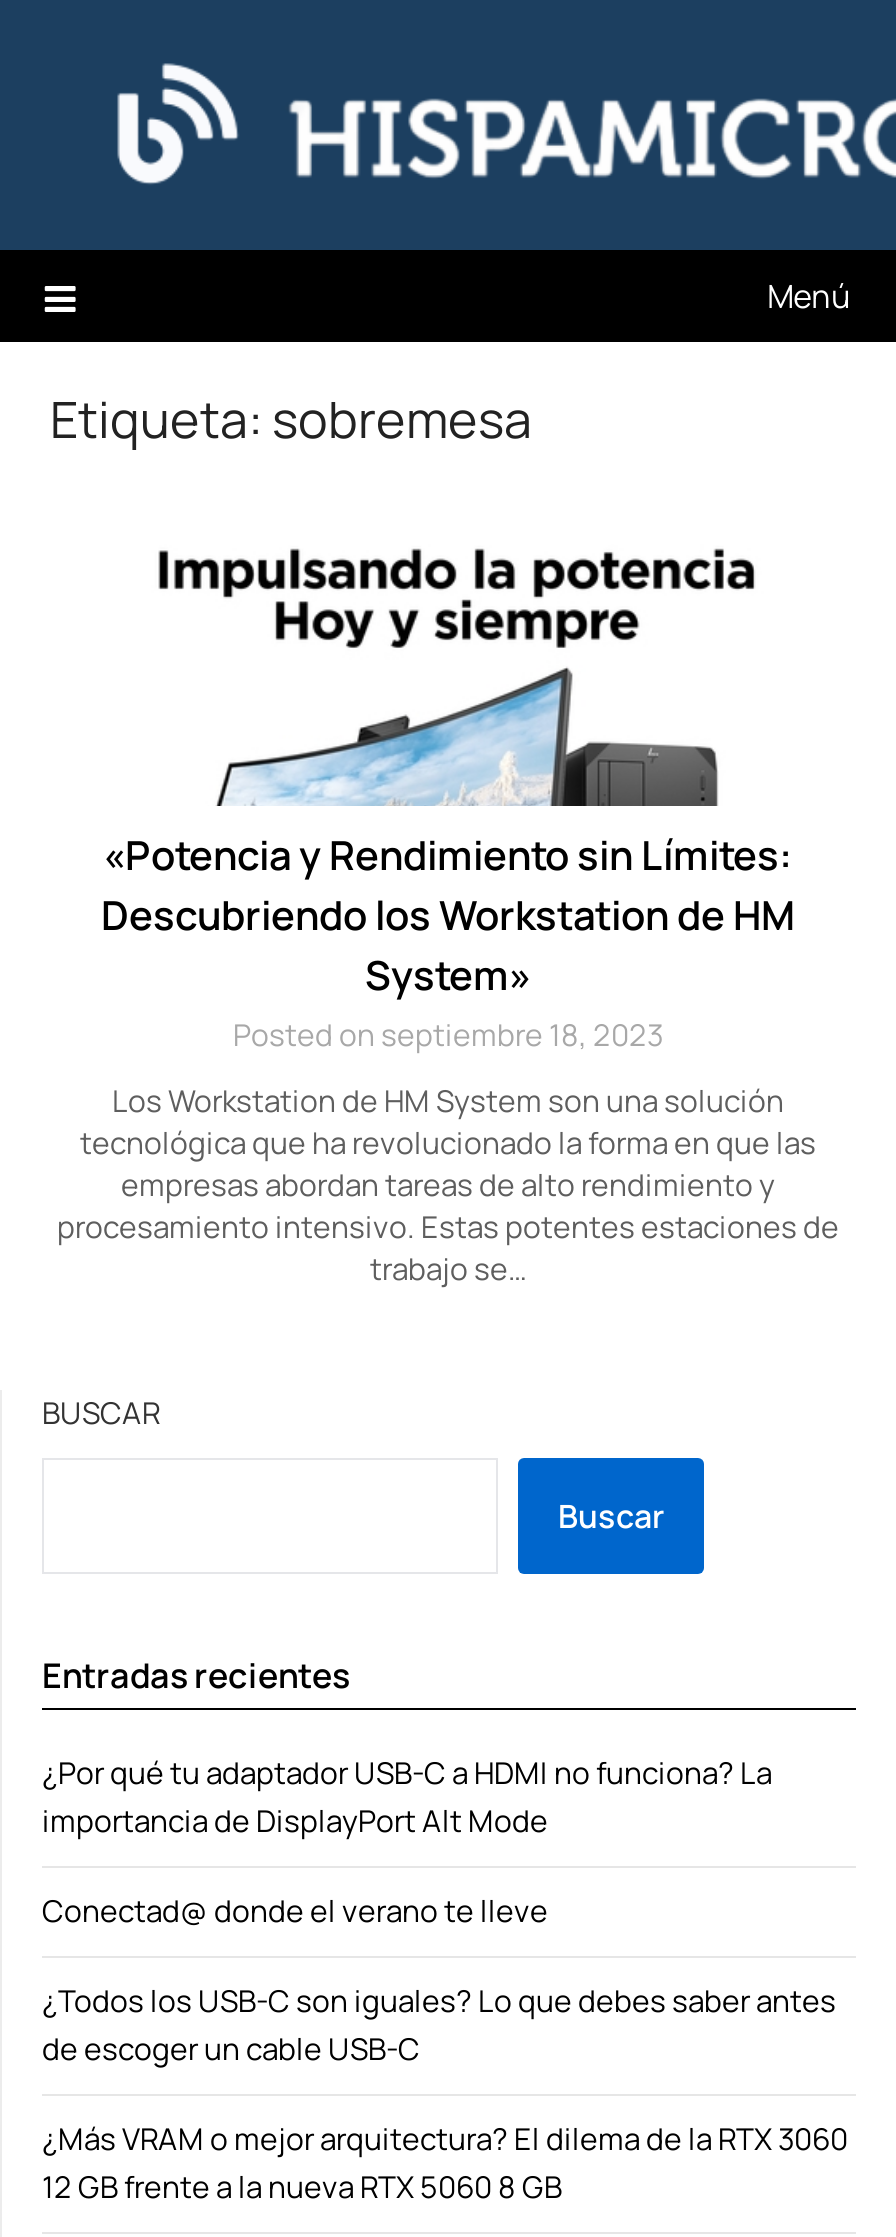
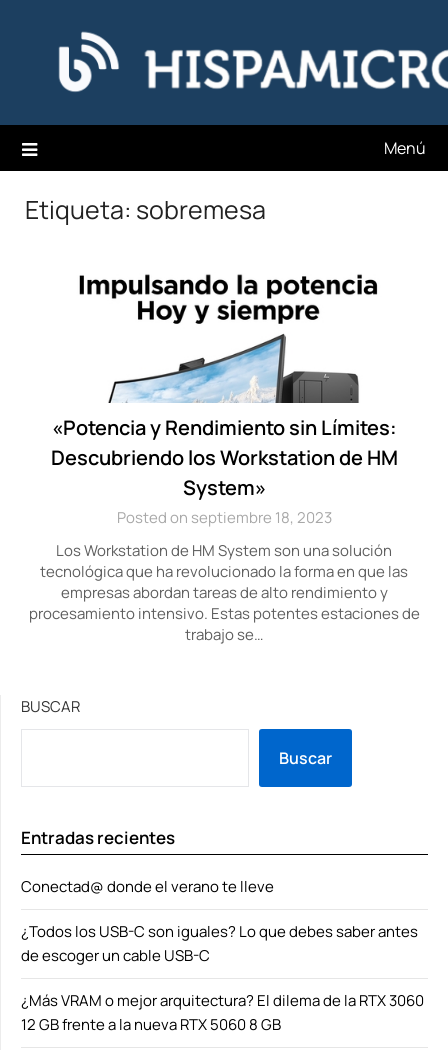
[42,1752,772,1842] ¿Por qué tu adaptador USB-C a HDMI no funciona? La | importancia de DisplayPort Alt Mode -> none

